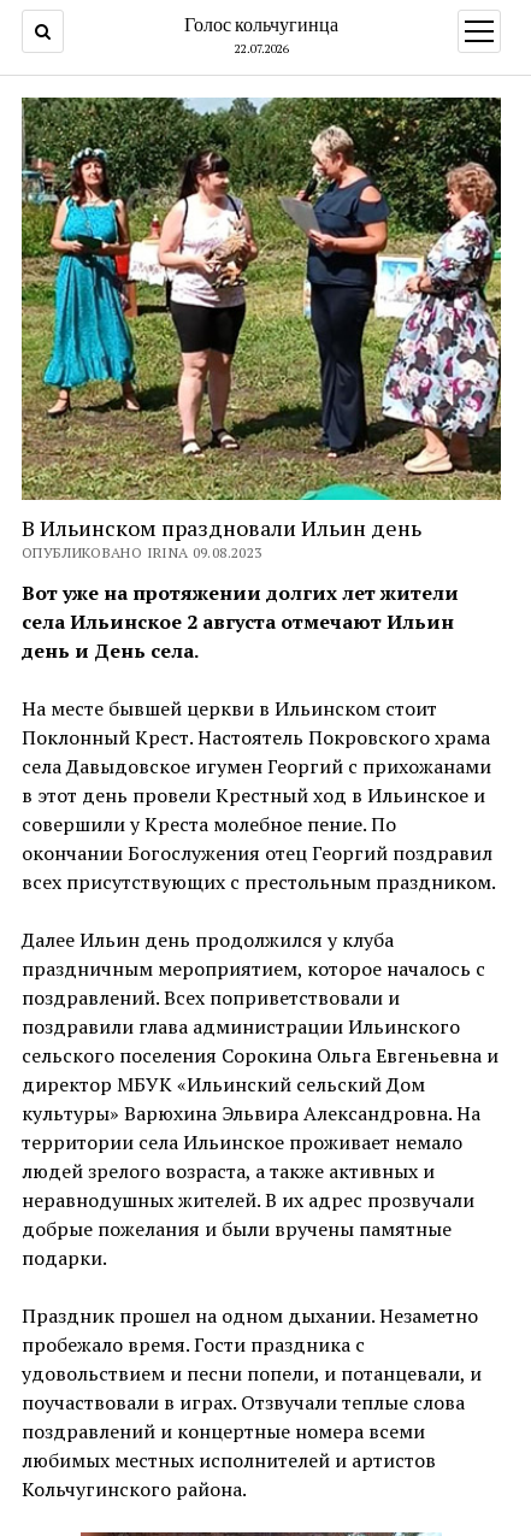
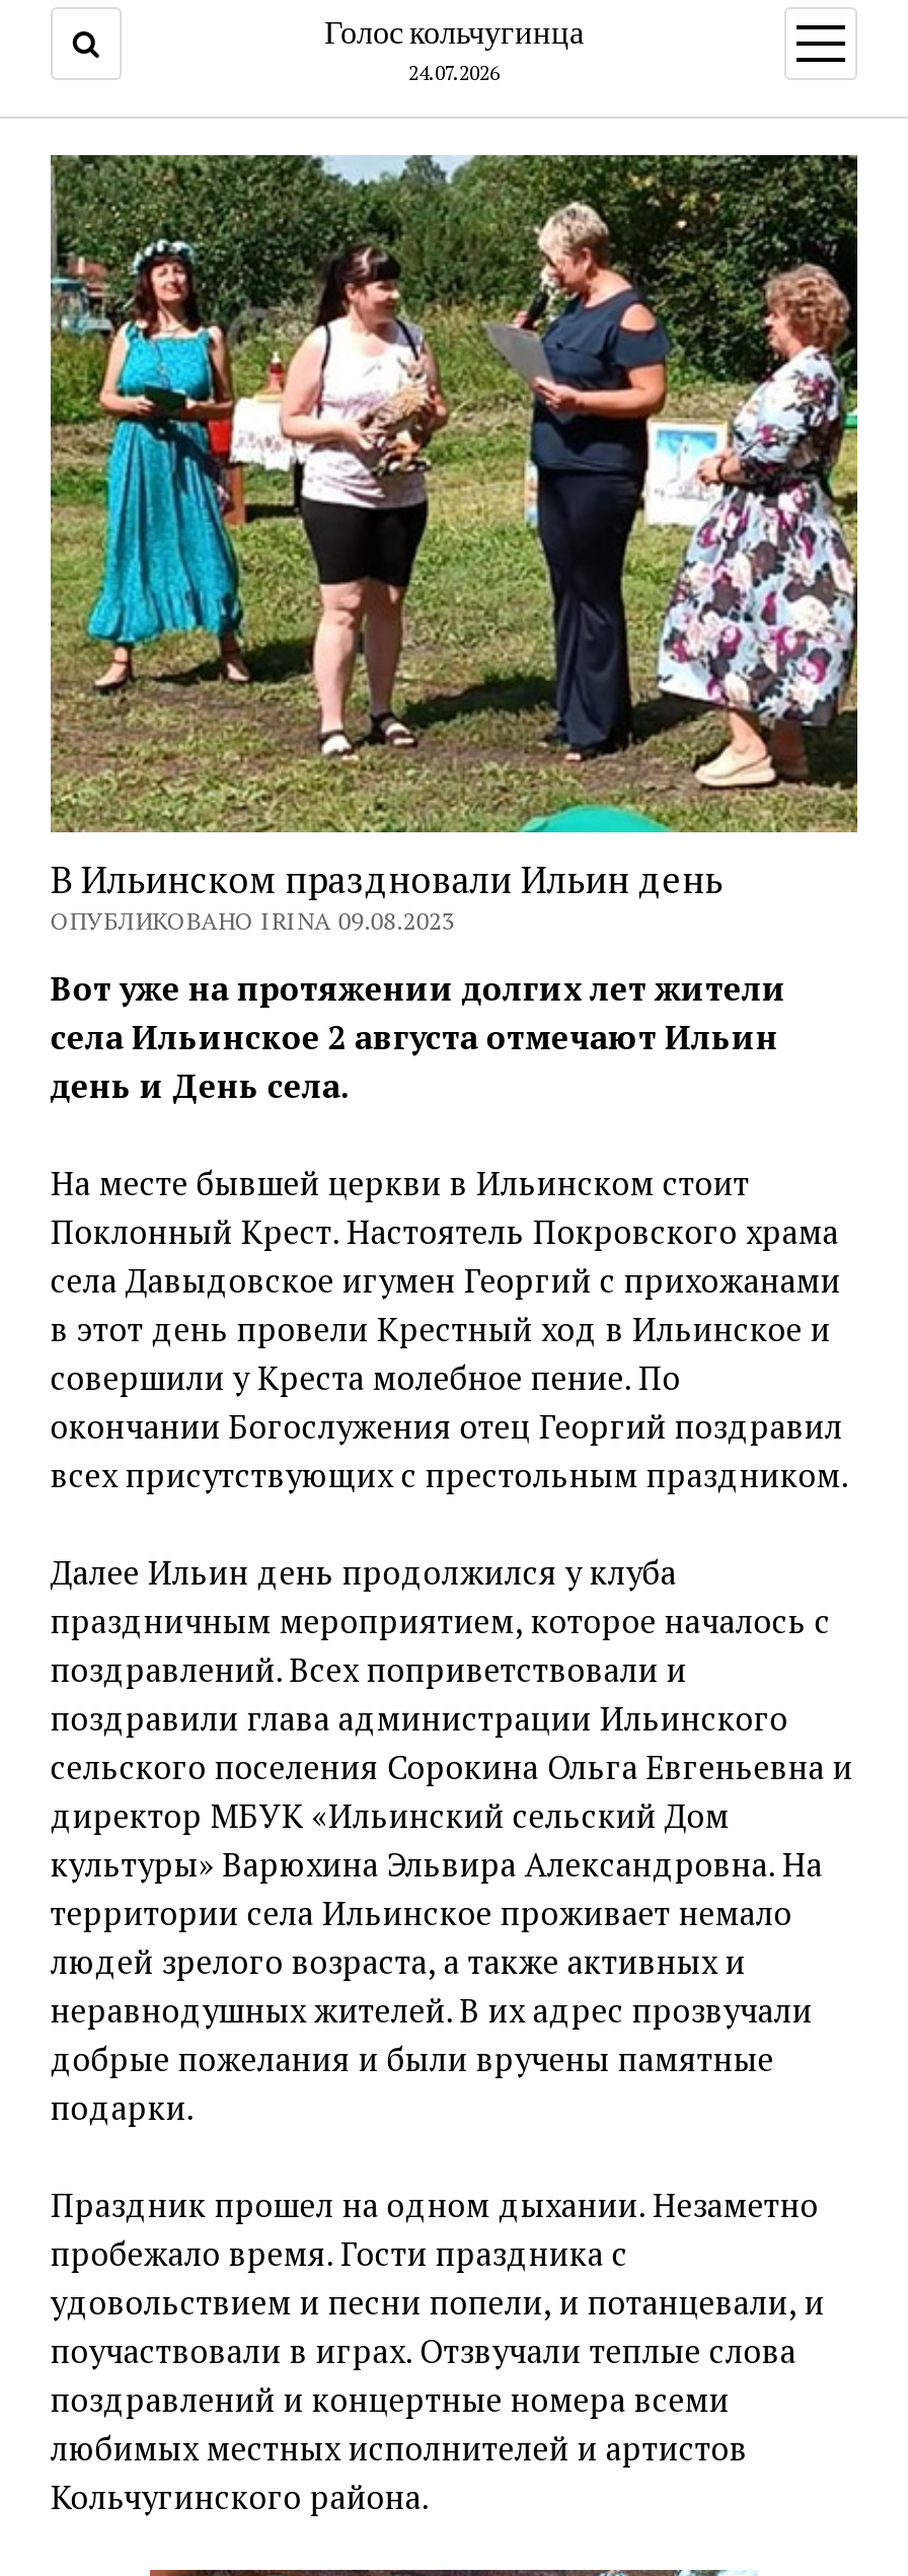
[234,41,288,57] 22.07.2026 -> [408,60,500,86] 24.07.2026

